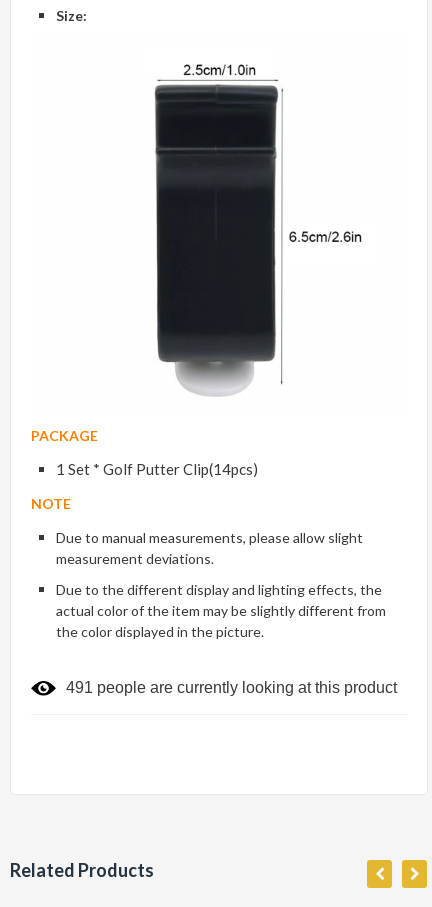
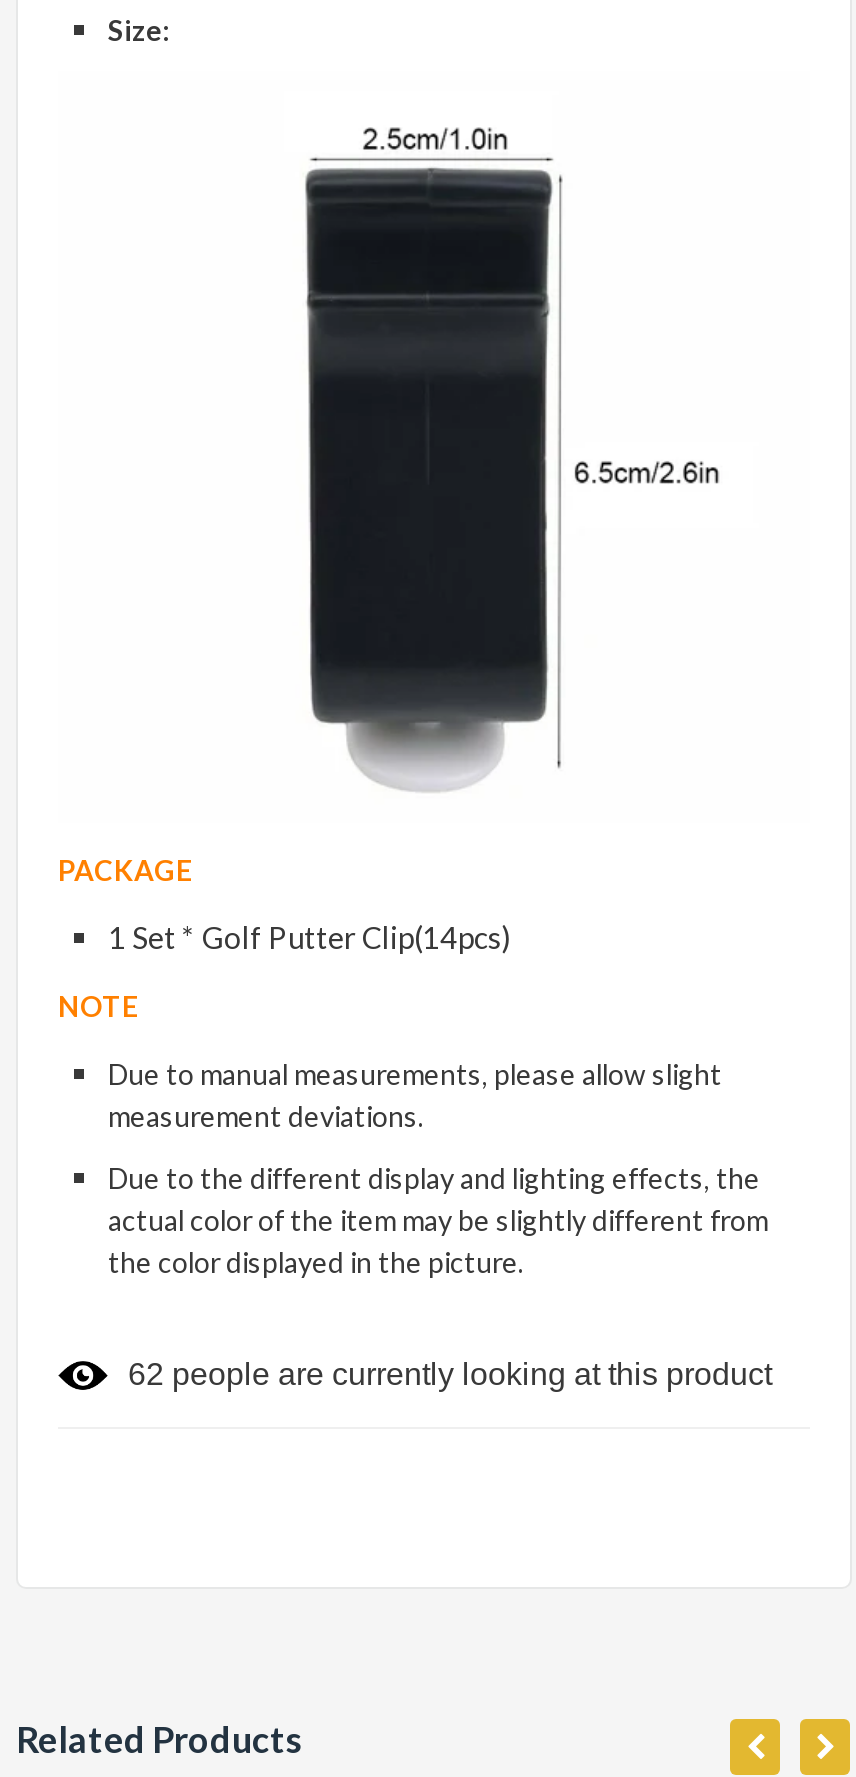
[66,679,397,696] 491 people are currently looking at this product -> [128,1357,772,1391] 62 people are currently looking at this product

